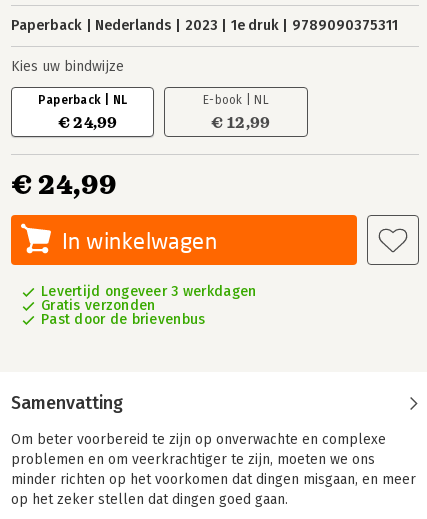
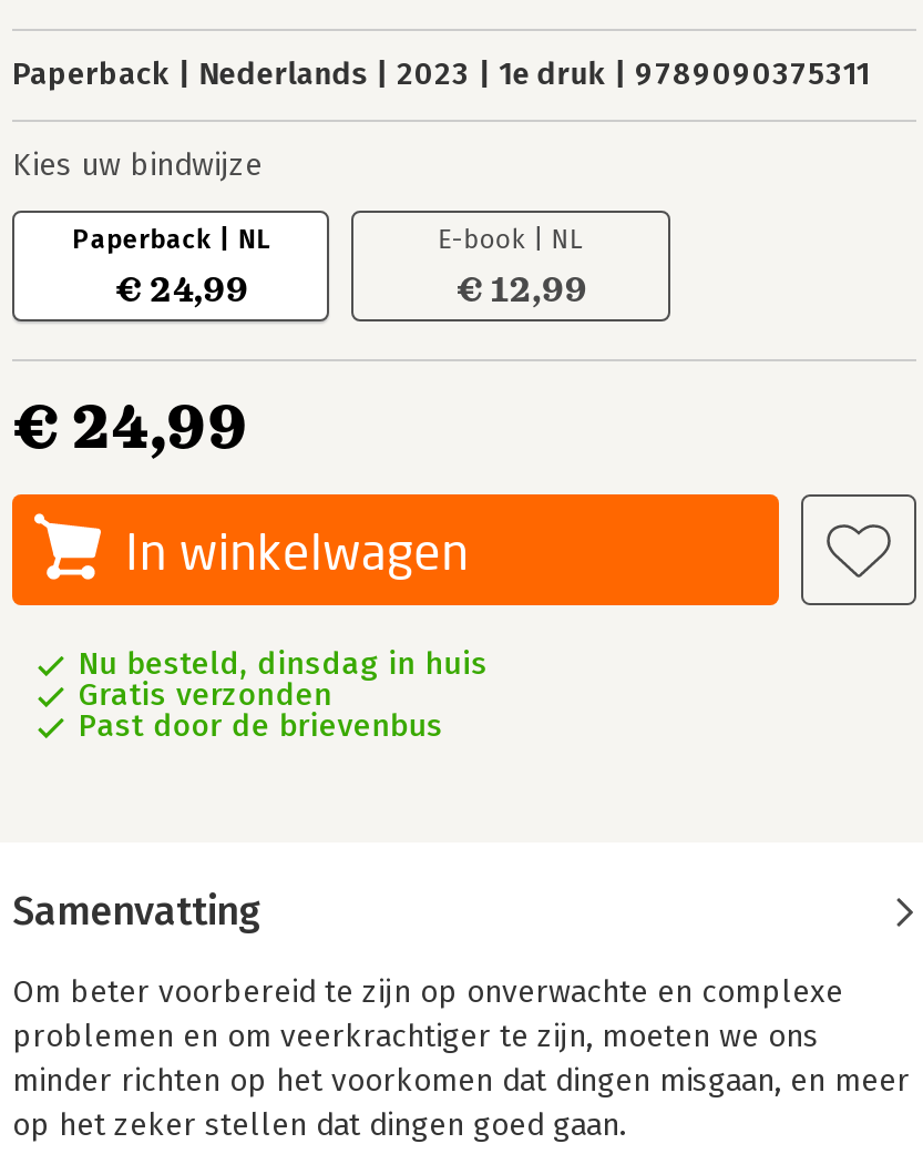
[41,283,256,300] Levertijd ongeveer 3 werkdagen -> [79,645,488,683] Nu besteld, dinsdag in huis

